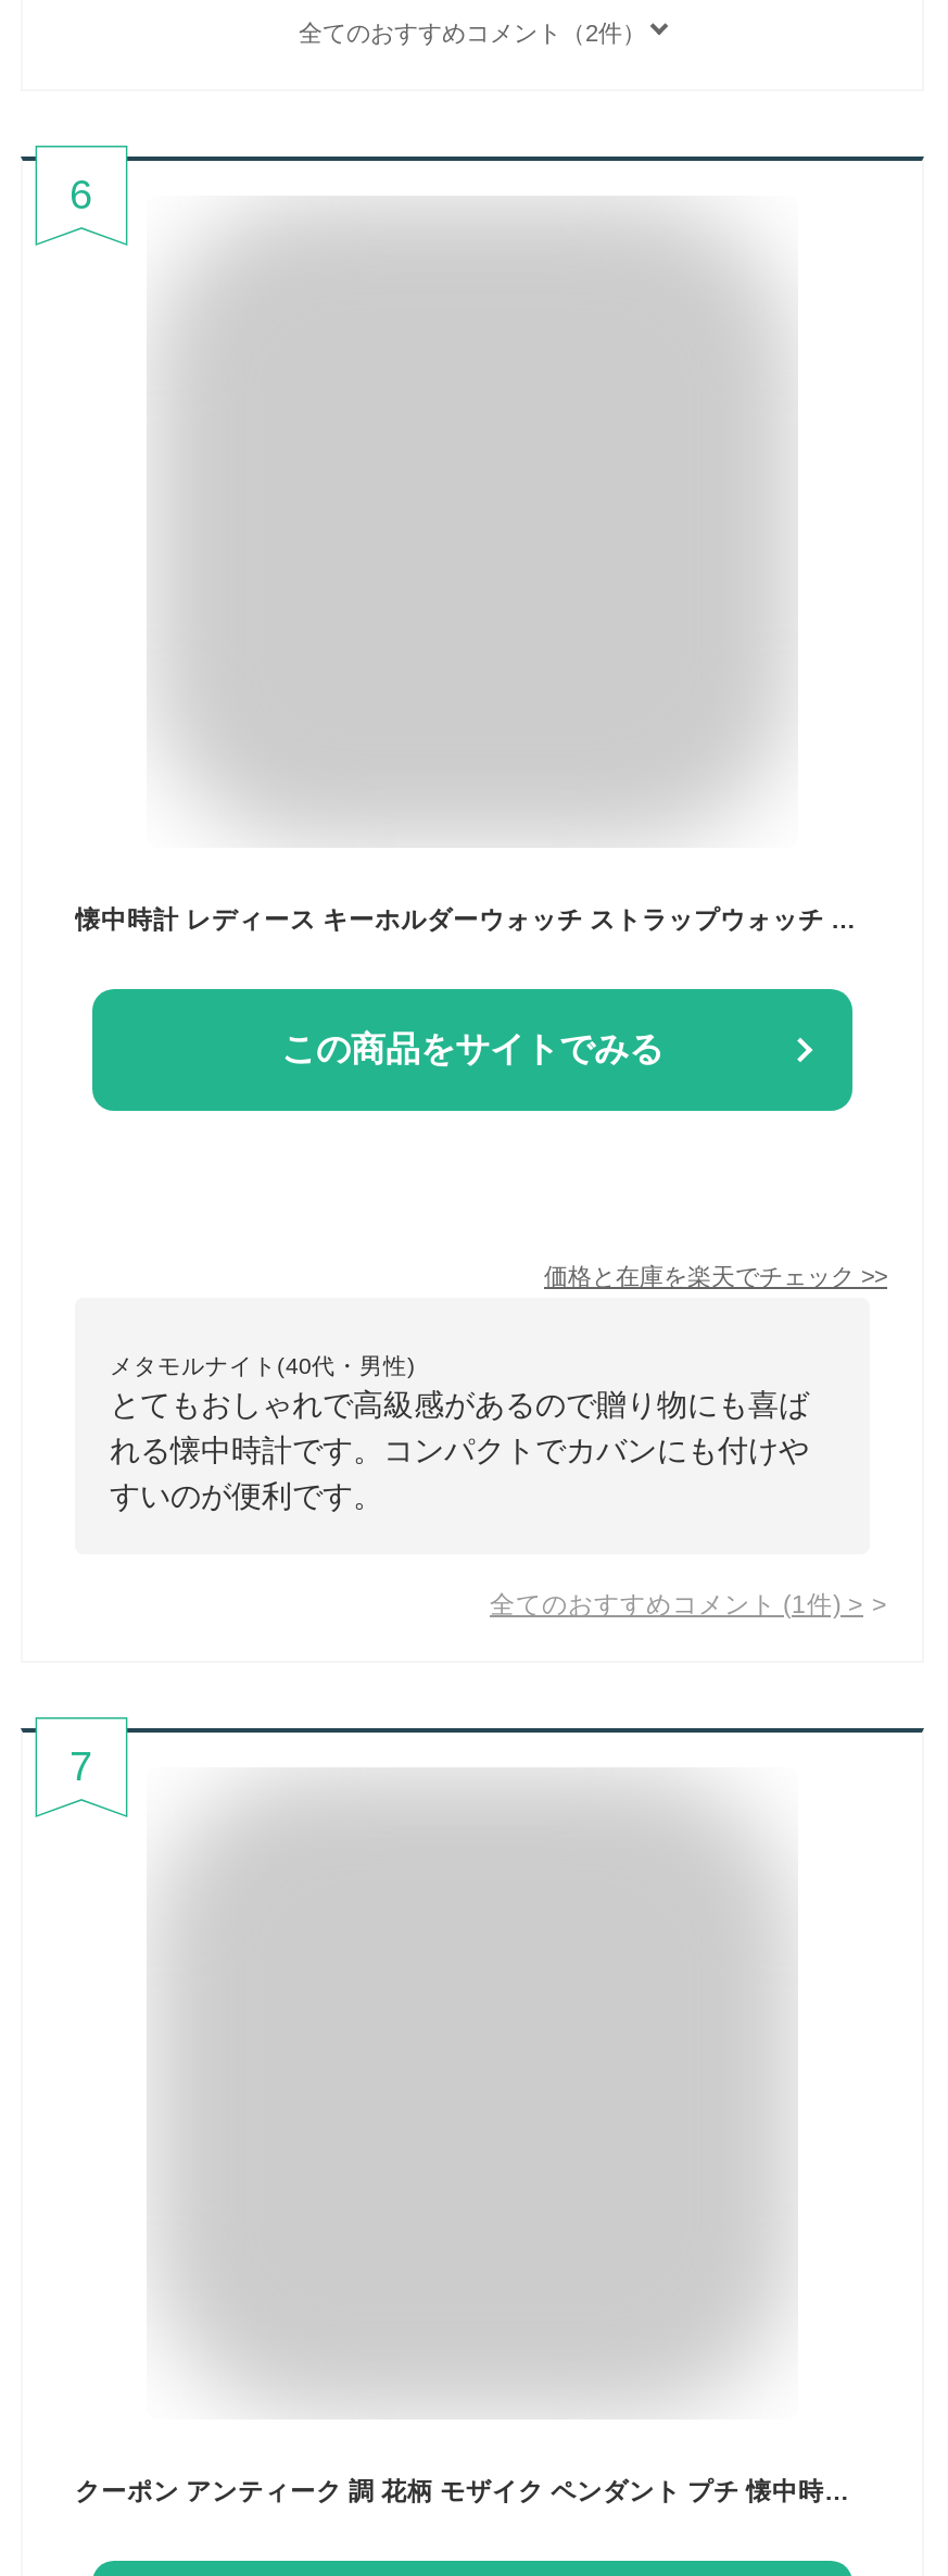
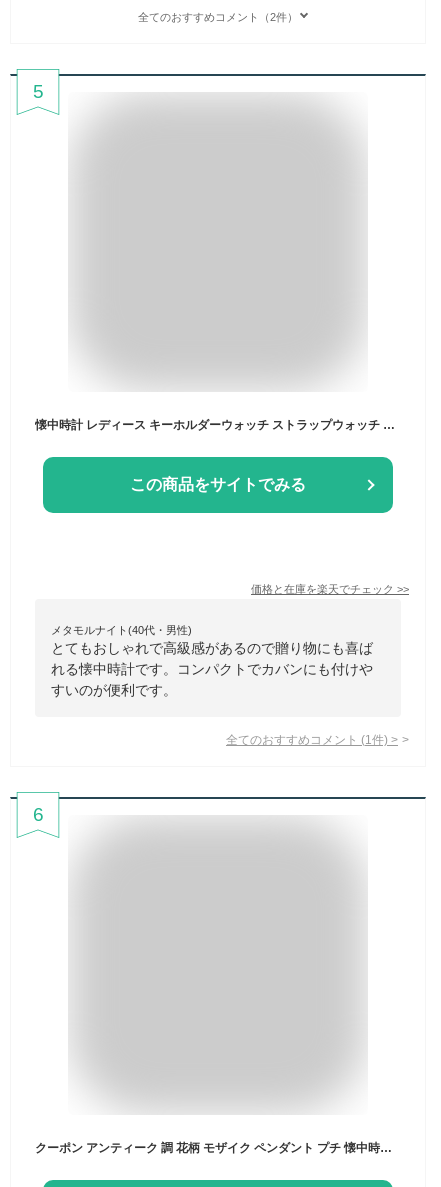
[69,172,93,218] 6 -> [32,81,43,102] 5
[69,1744,93,1790] 7 -> [32,804,43,825] 6

